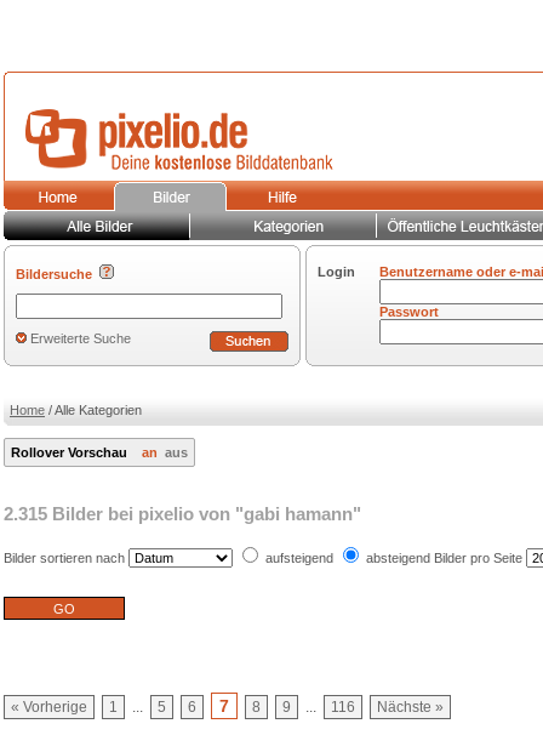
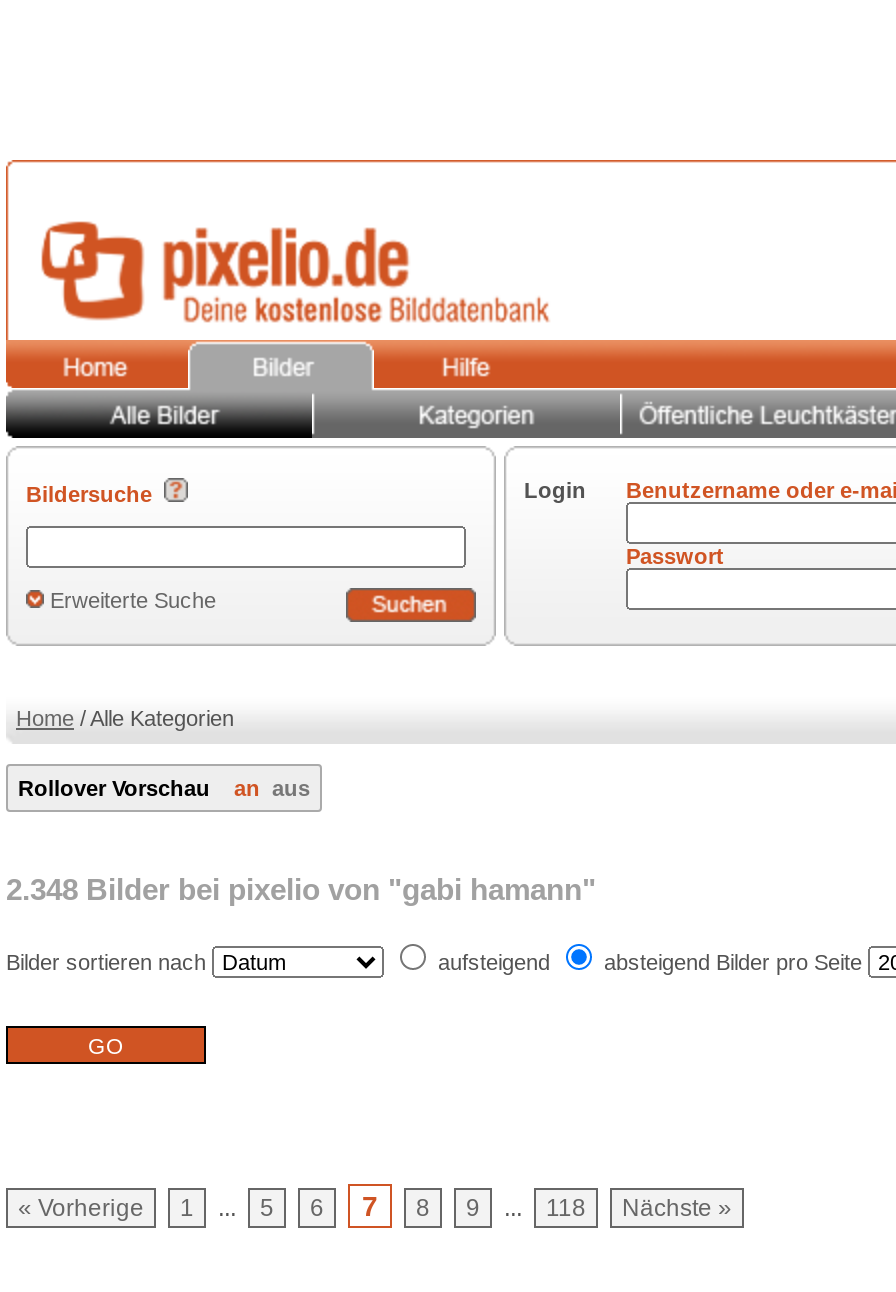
[4,503,361,524] 2.315 Bilder bei pixelio von "gabi hamann" -> [6,872,596,906] 2.348 Bilder bei pixelio von "gabi hamann"
[11,696,444,716] « Vorherige 1 ... 5 6 7 8 9 ... 116 Nächste » -> [18,1190,732,1222] « Vorherige 1 ... 5 6 7 8 9 ... 118 Nächste »

